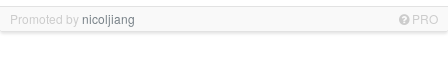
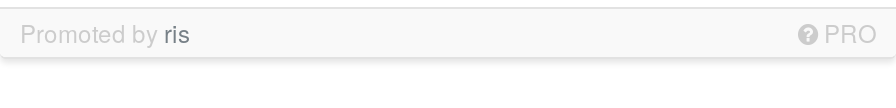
[10,10,135,27] Promoted by nicoljiang -> [20,15,190,49] Promoted by ris

